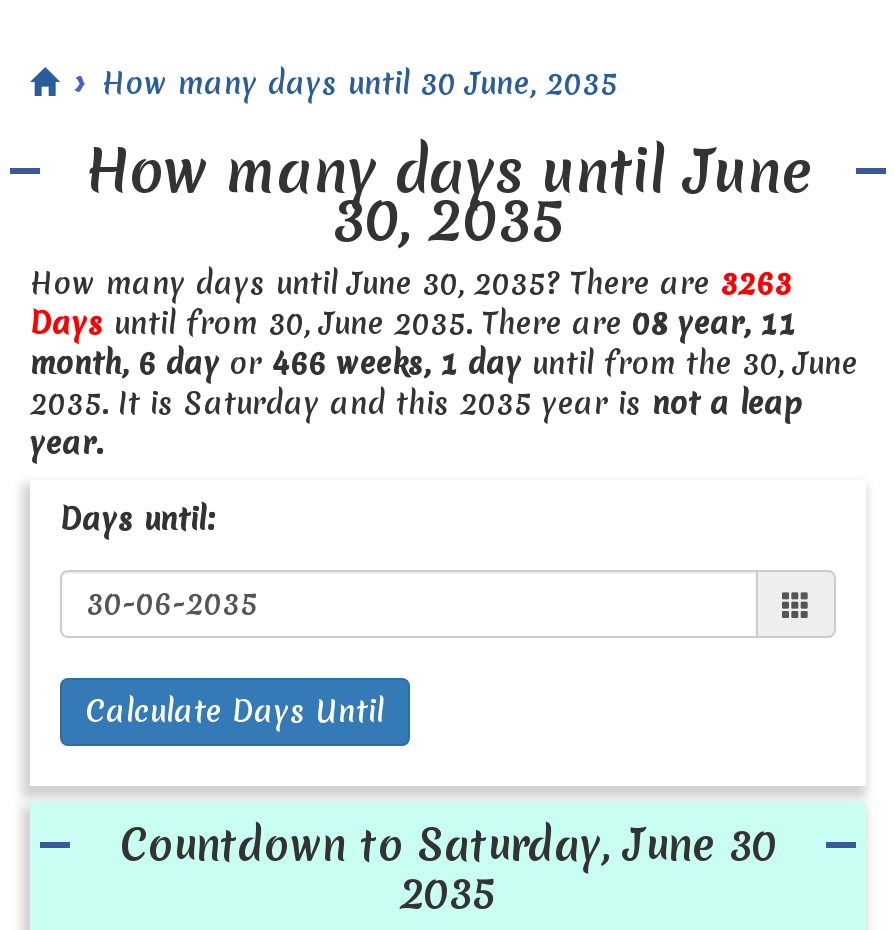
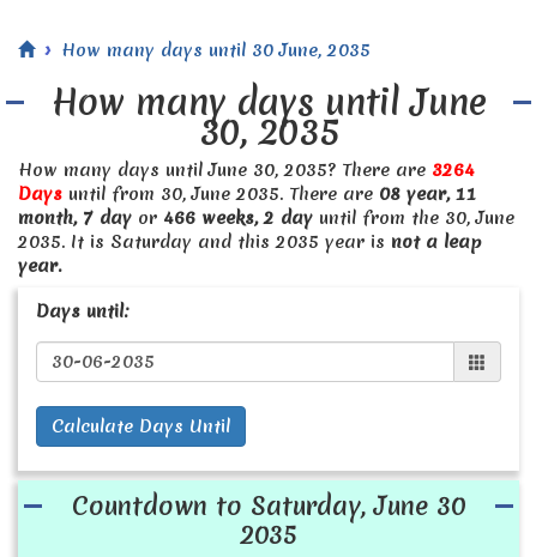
[30,264,792,304] How many days until June 30, 2035? There are 3263 -> [18,158,475,182] How many days until June 30, 2035? There are 3264
[30,344,858,384] month, 6 day or 466 weeks, 1 day until from the 30, June -> [18,206,514,230] month, 7 day or 466 weeks, 2 day until from the 30, June

